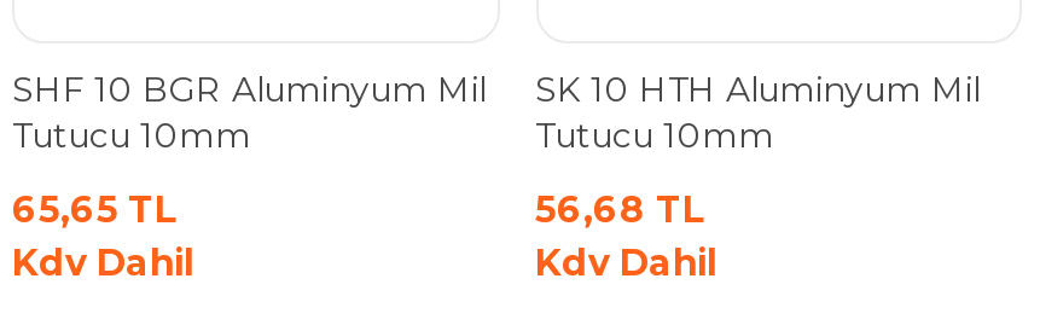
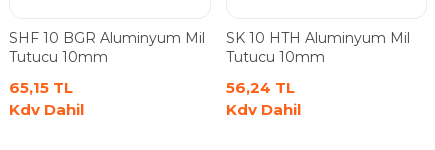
[12,186,176,232] 65,65 TL -> [9,78,73,97] 65,15 TL
[535,186,704,232] 56,68 TL -> [225,78,294,97] 56,24 TL

